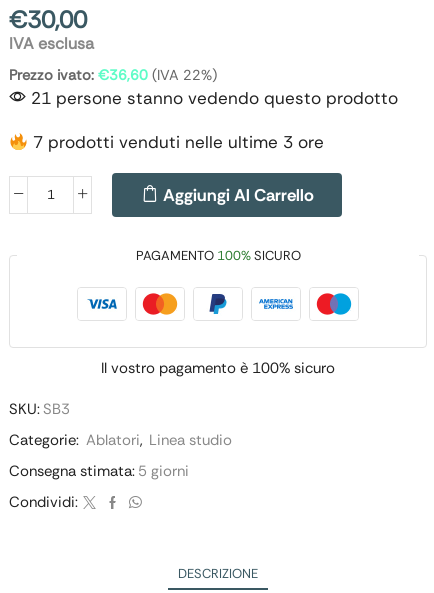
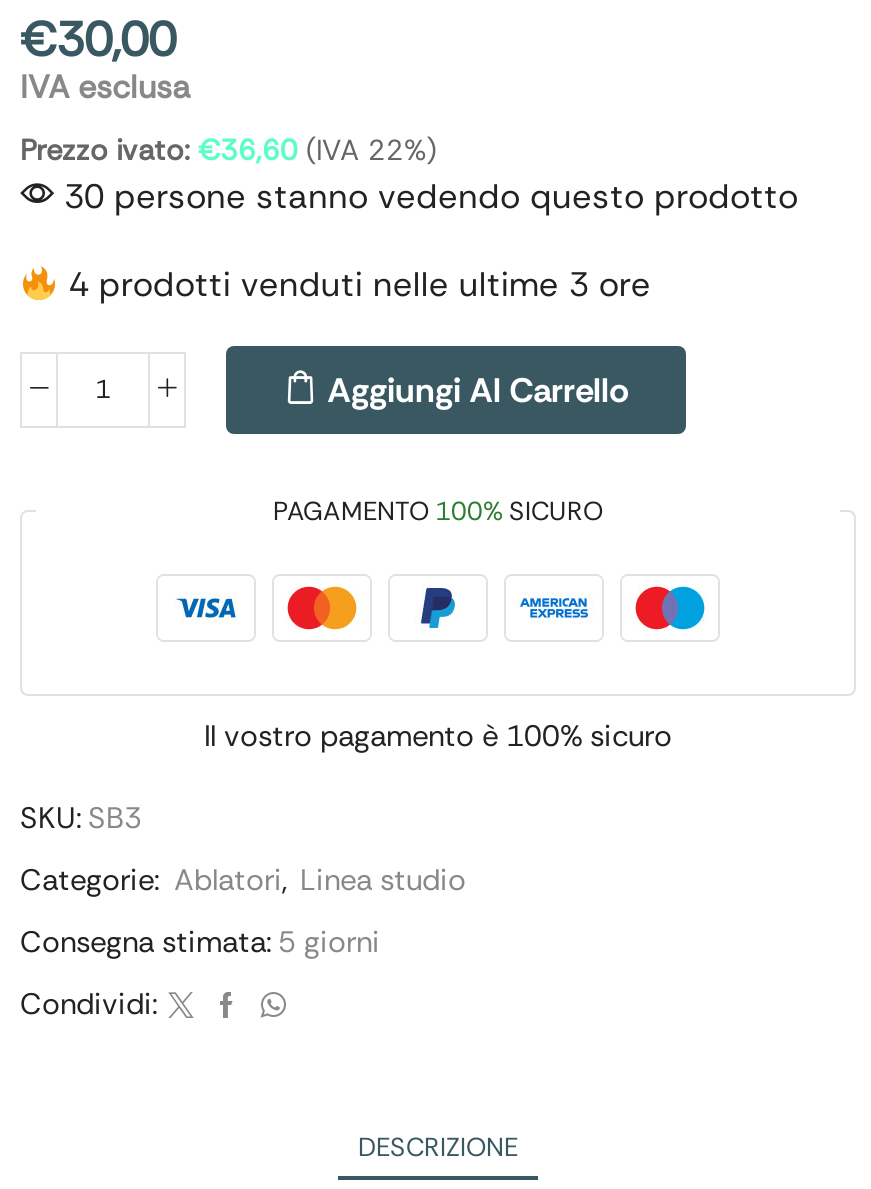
[26,87,398,109] 21 persone stanno vedendo questo prodotto -> [54,174,798,218] 30 persone stanno vedendo questo prodotto
[28,131,324,153] 7 prodotti venduti nelle ultime 3 ore -> [59,262,651,306] 4 prodotti venduti nelle ultime 3 ore

